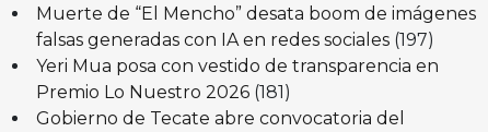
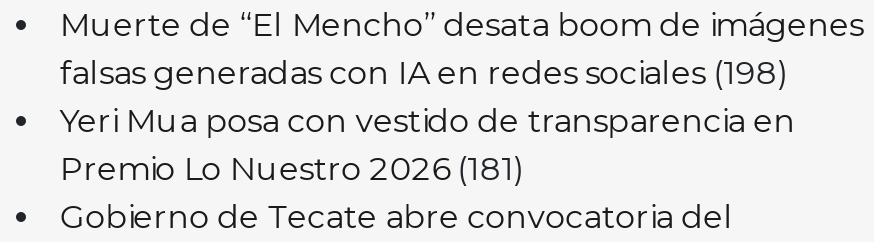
[36,29,434,50] falsas generadas con IA en redes sociales (197) -> [60,53,790,91] falsas generadas con IA en redes sociales (198)

